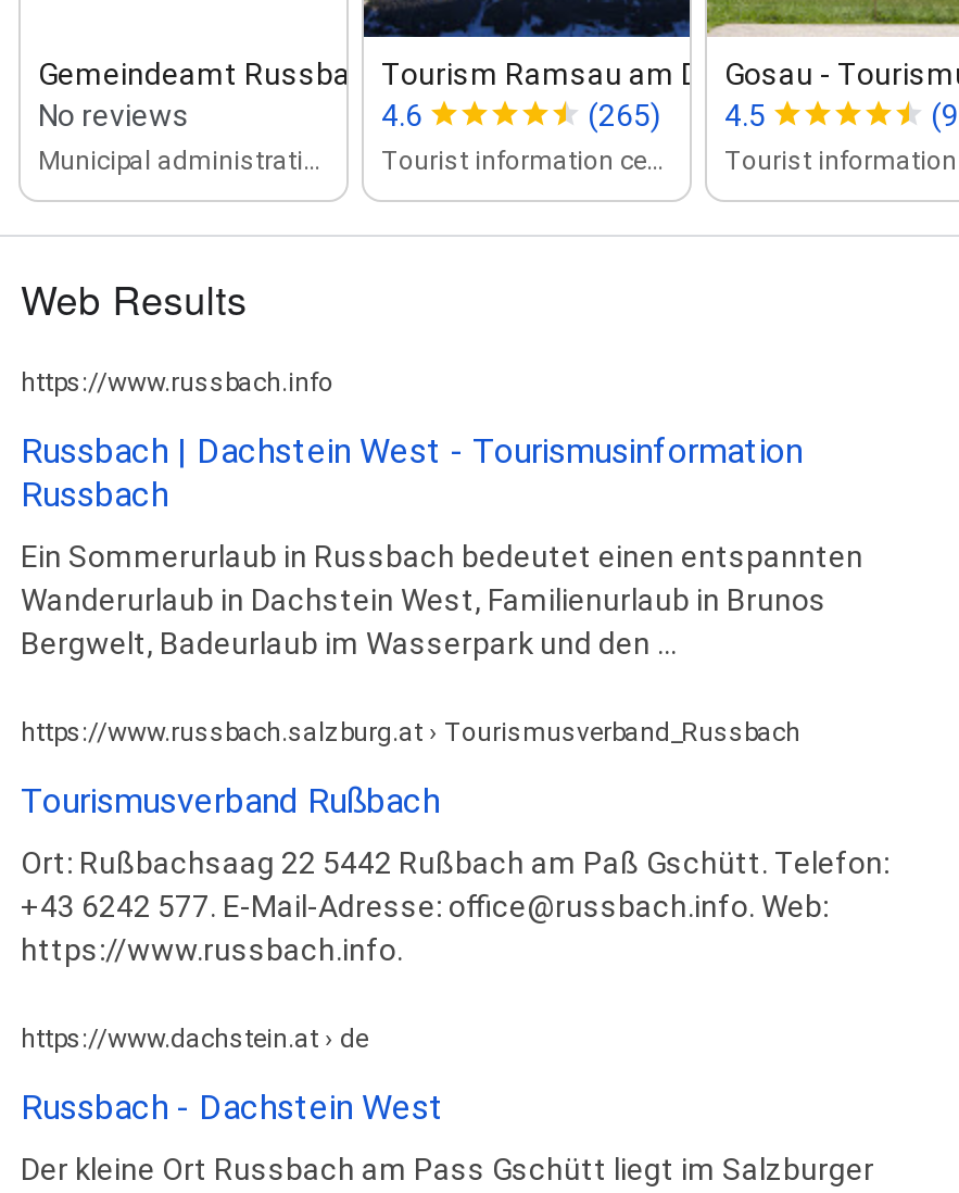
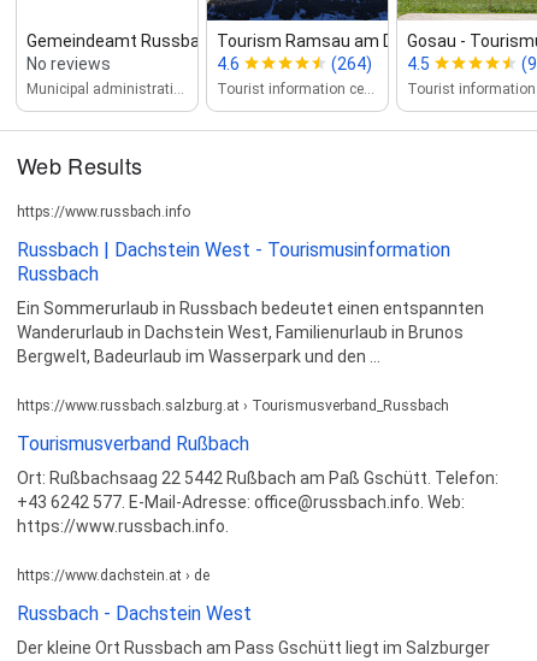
[588,97,766,132] (265) 4.5 -> [331,54,430,73] (264) 4.5

